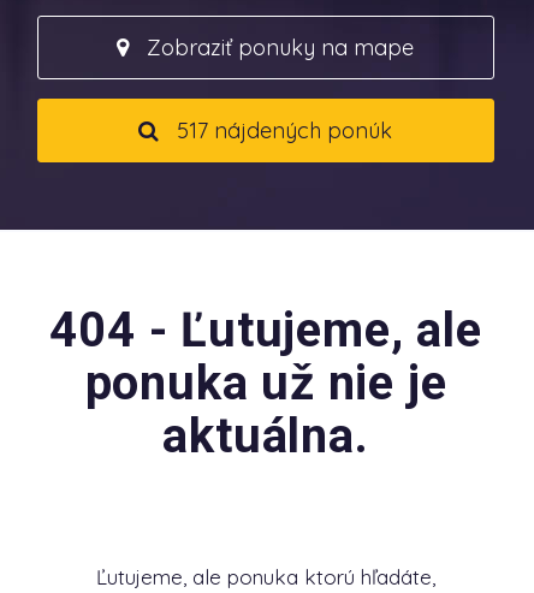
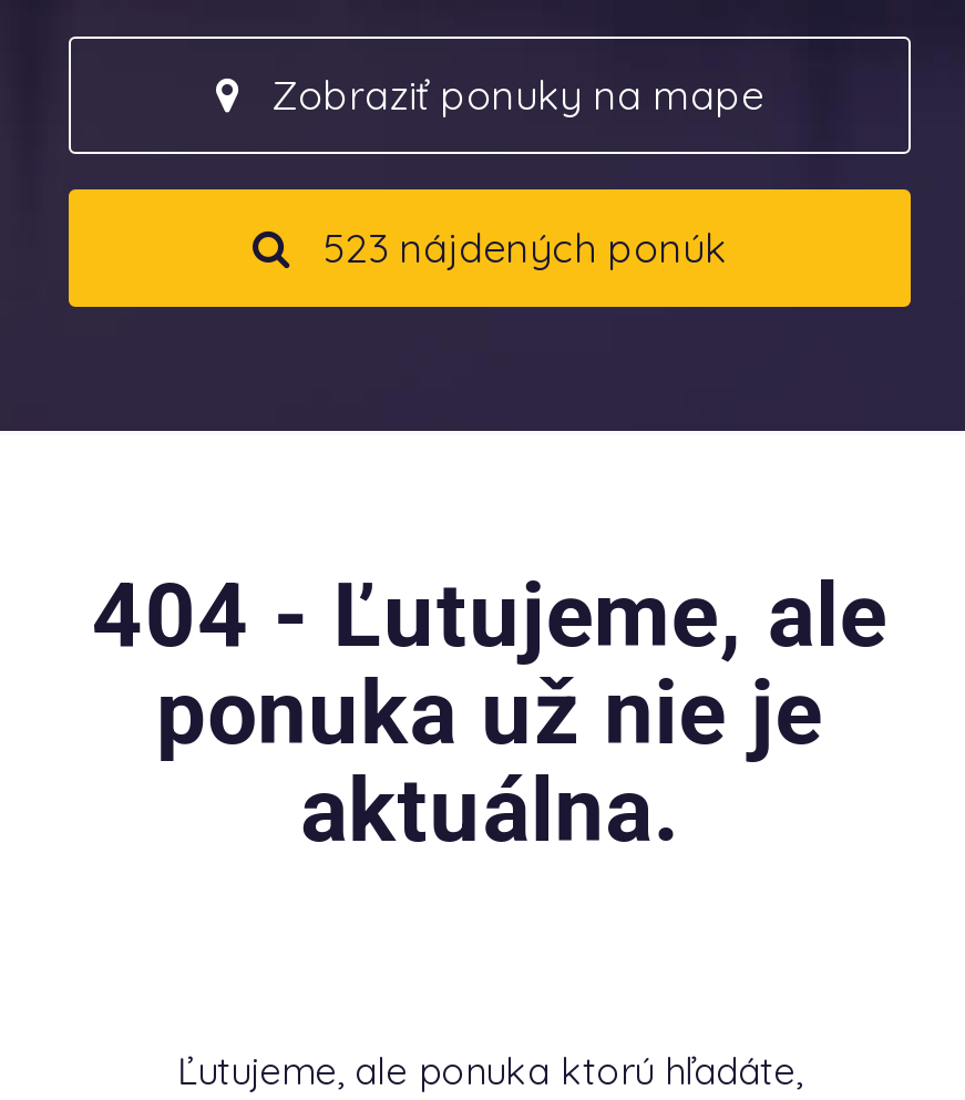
[177,117,393,144] 517 nájdených ponúk -> [324,223,727,274] 523 nájdených ponúk

